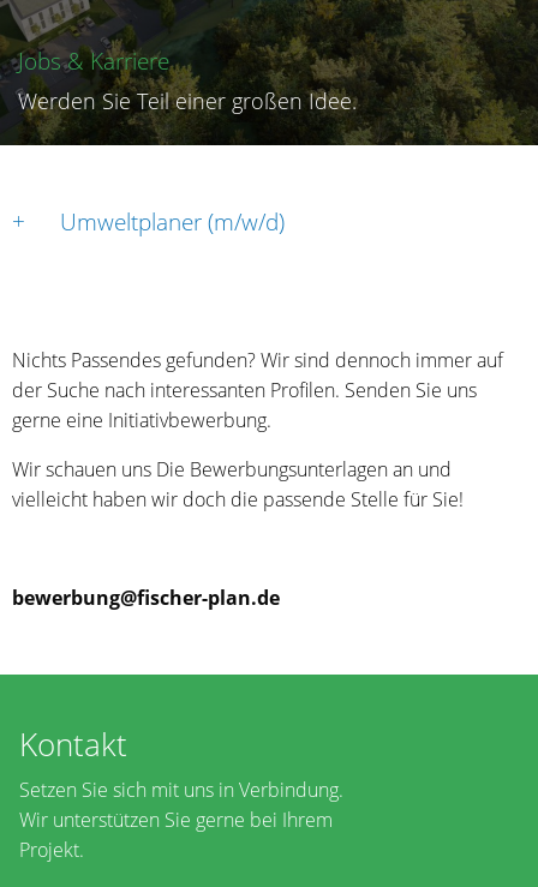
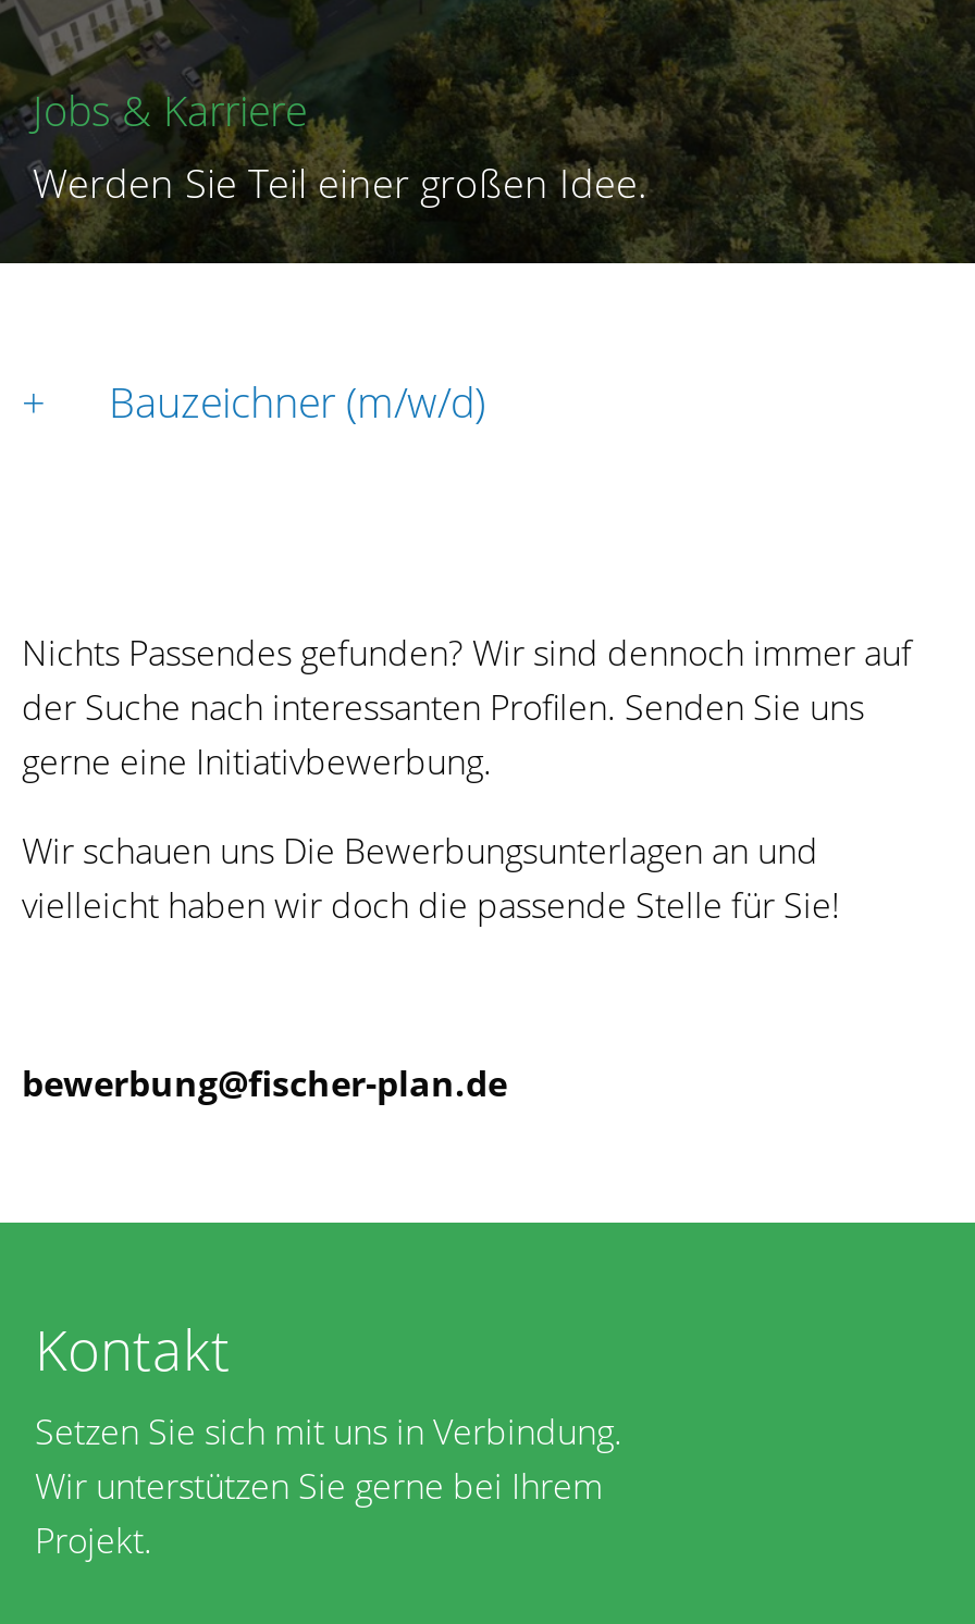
[60,206,285,238] Umweltplaner (m/w/d) -> [109,374,485,431] Bauzeichner (m/w/d)

